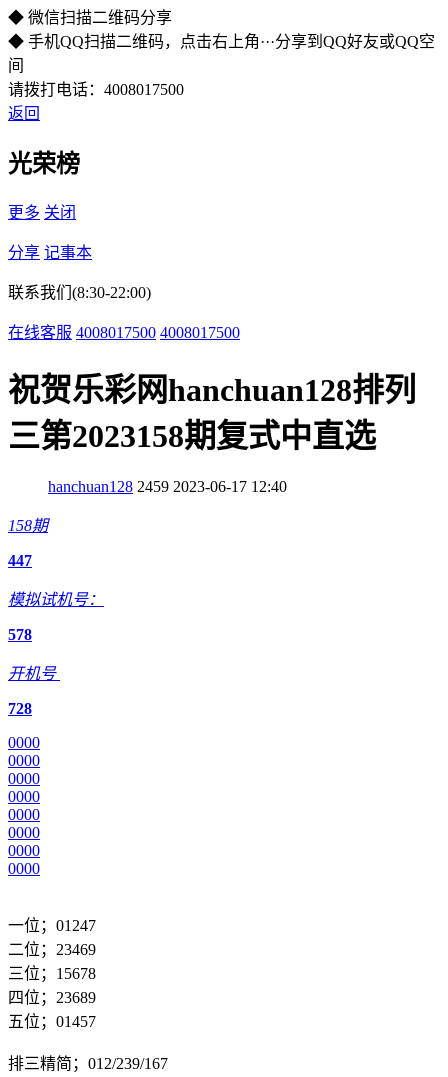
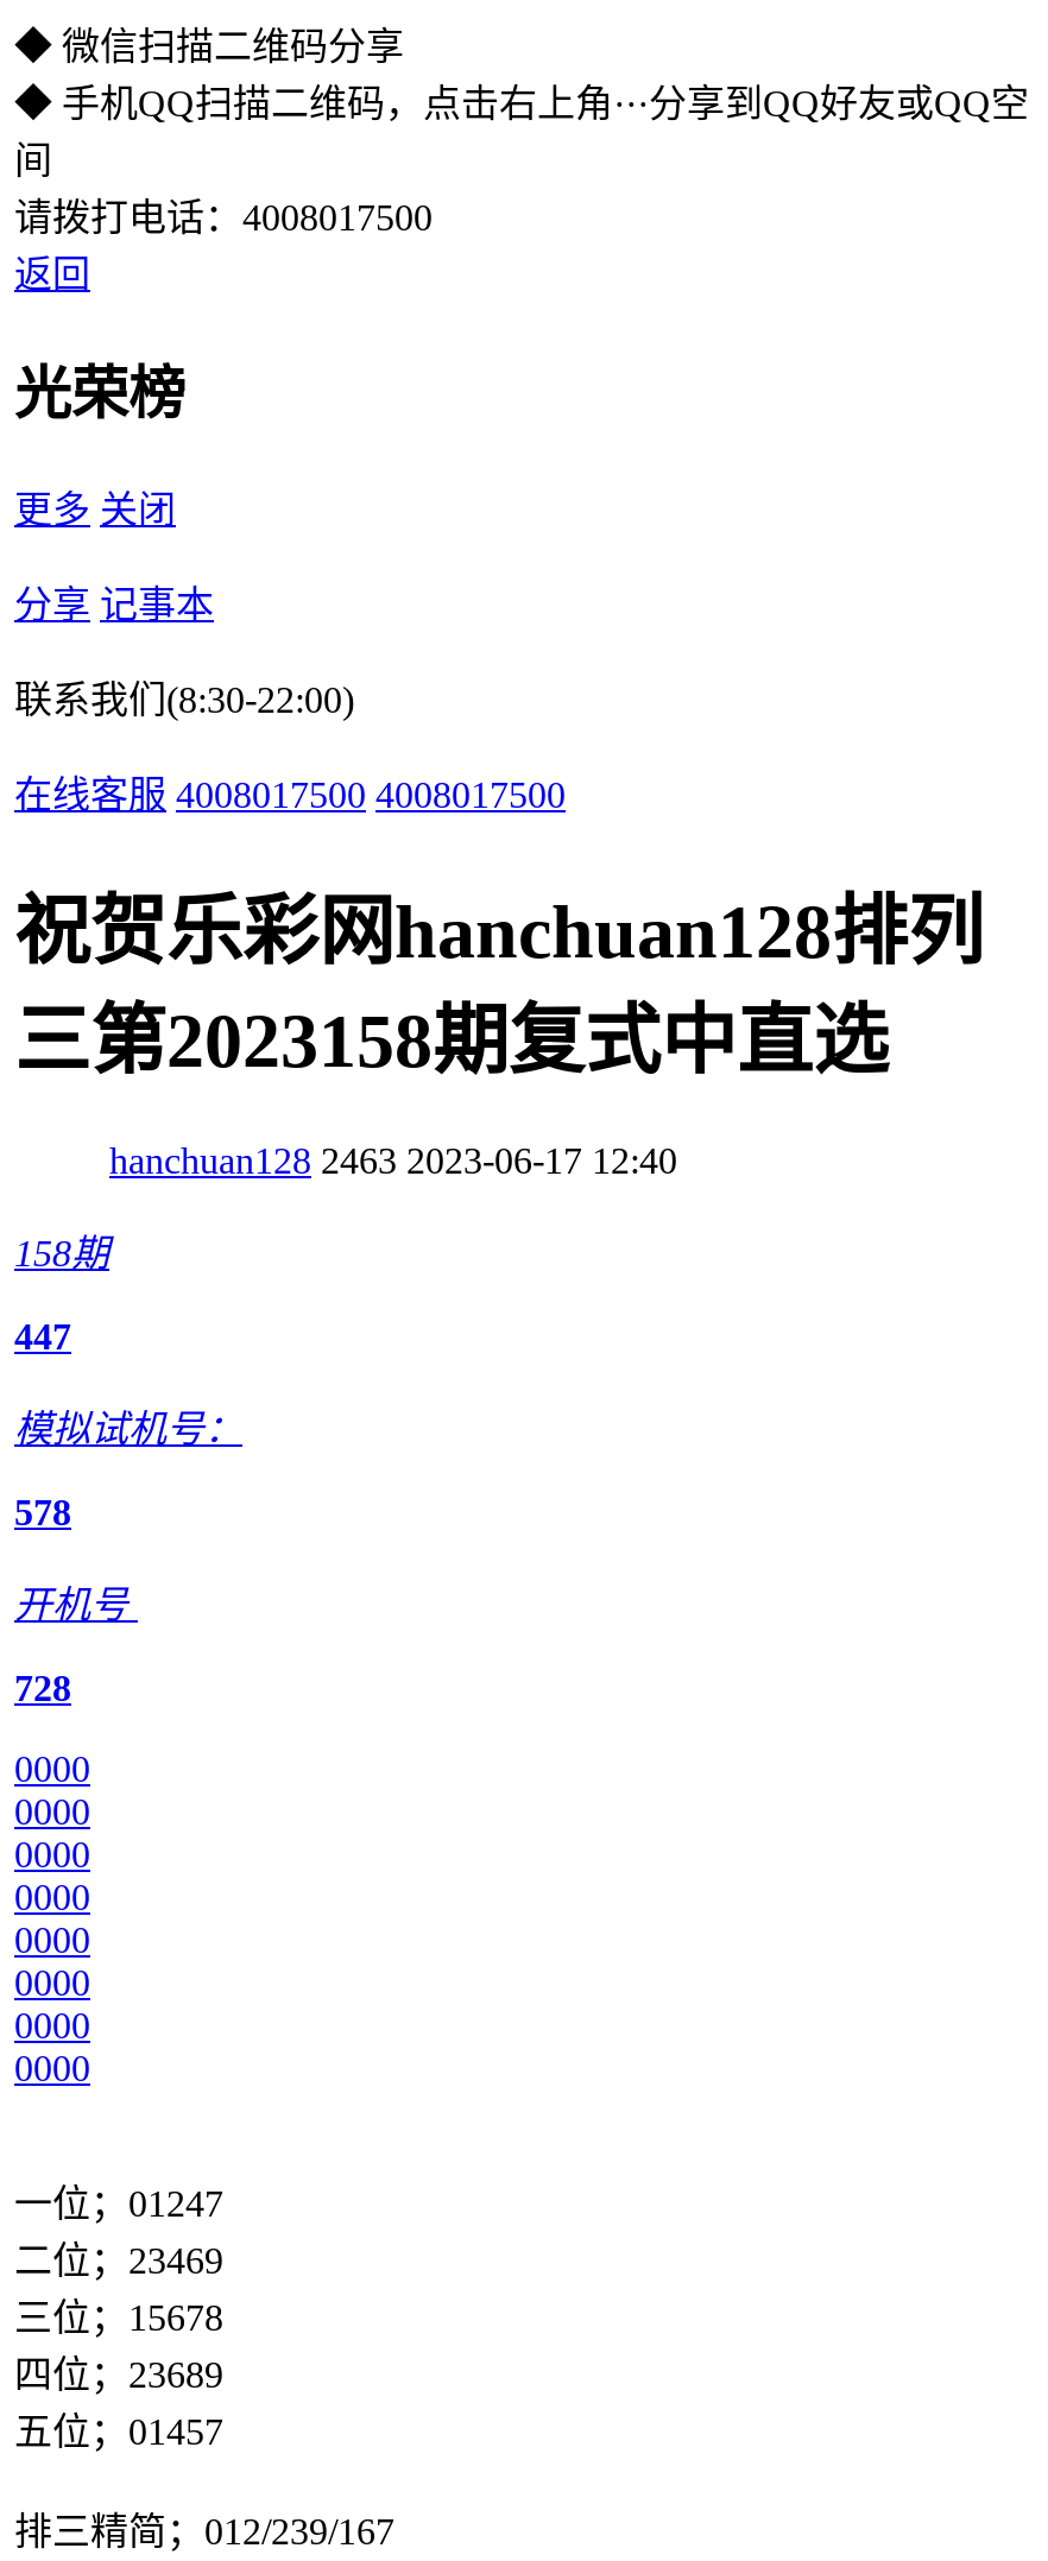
[48,478,287,495] hanchuan128 2459 2023-06-17 12:40 -> [109,1140,677,1180] hanchuan128 2463 2023-06-17 12:40

